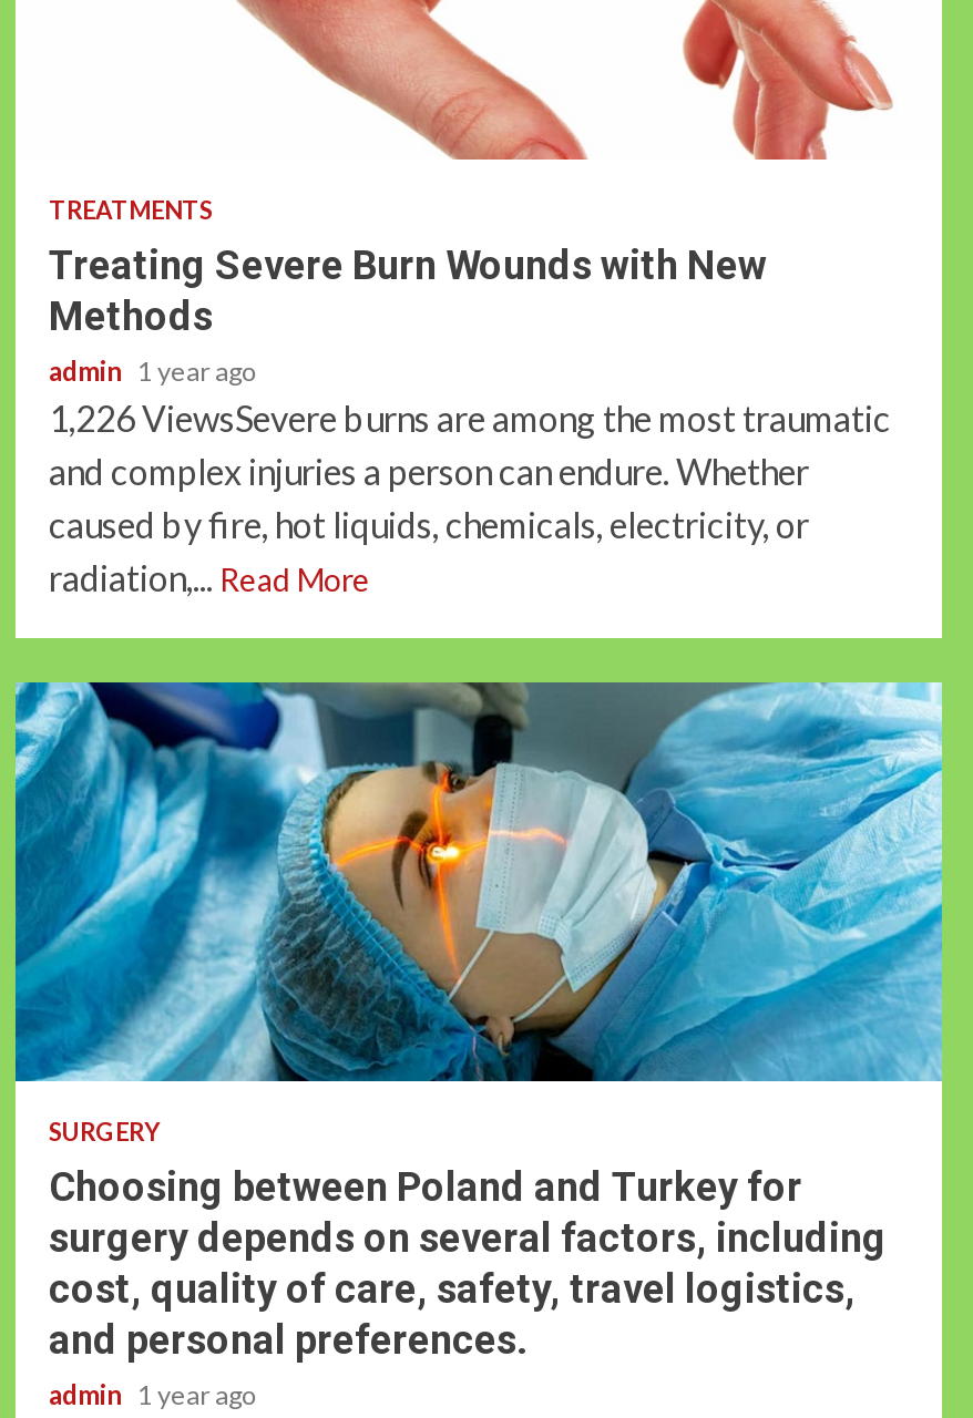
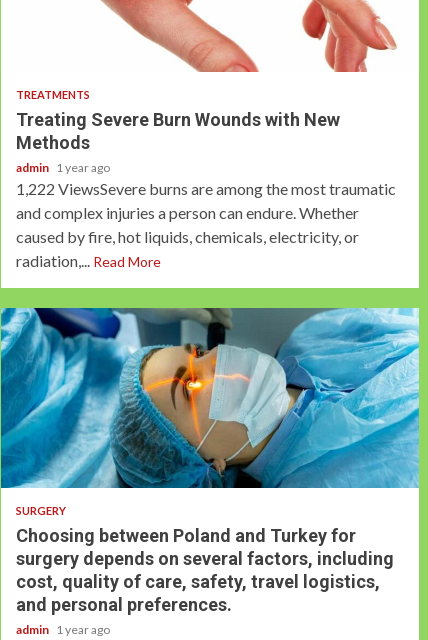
[49,397,891,439] 1,226 ViewsSevere burns are among the most traumatic -> [16,179,396,198] 1,222 ViewsSevere burns are among the most traumatic

